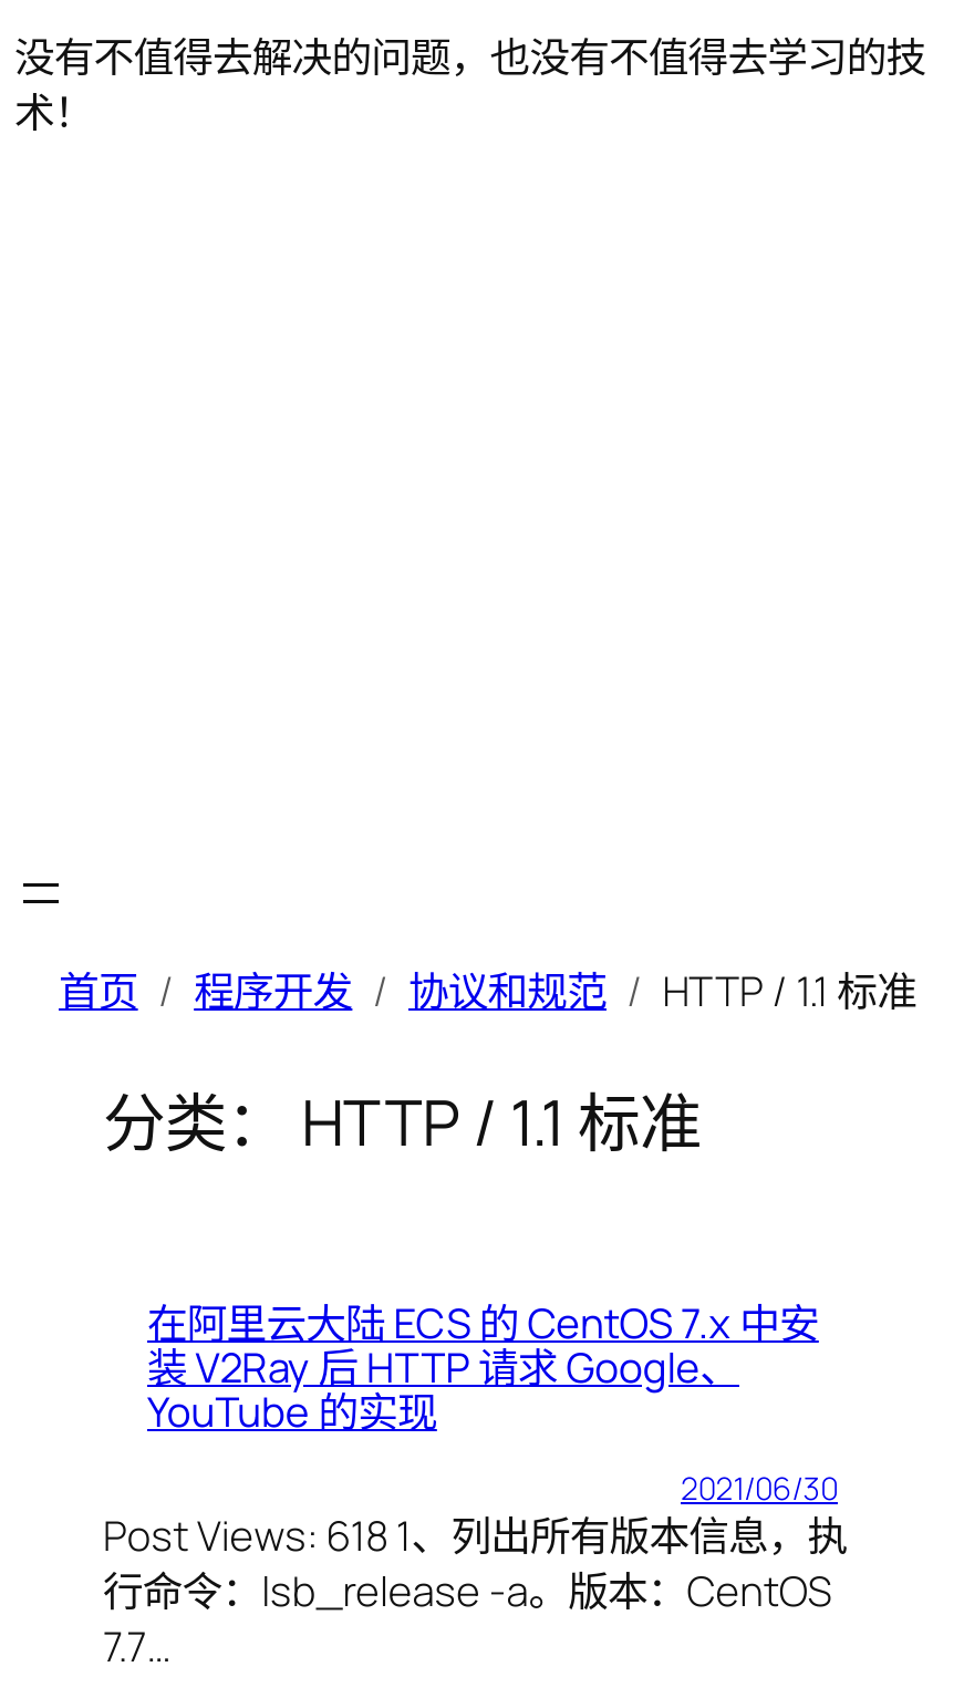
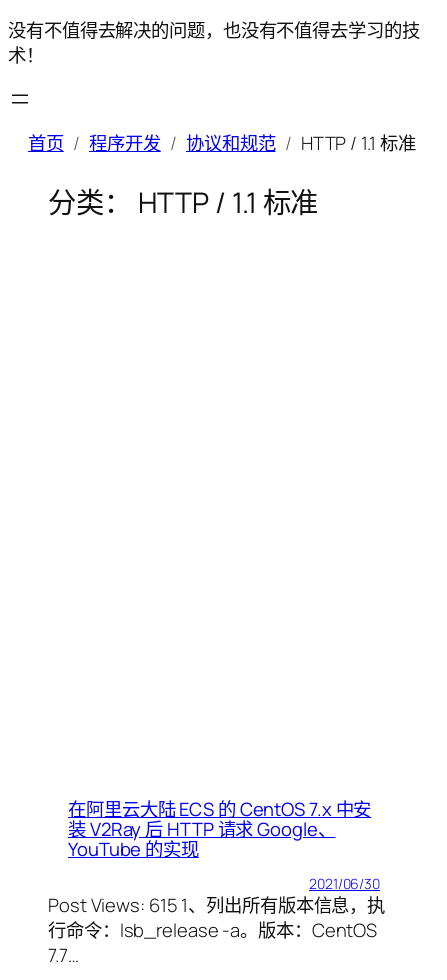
moved [59,962,916,1166] -> [28,130,415,222]: 首页 | 程序开发 | 协议和规范 | HTTP / 1.1 标准 | 分类：HTTP / 1.1 标准
[103,1506,847,1564] Post Views: 618 1、列出所有版本信息，执 -> [48,892,385,918] Post Views: 615 1、列出所有版本信息，执

